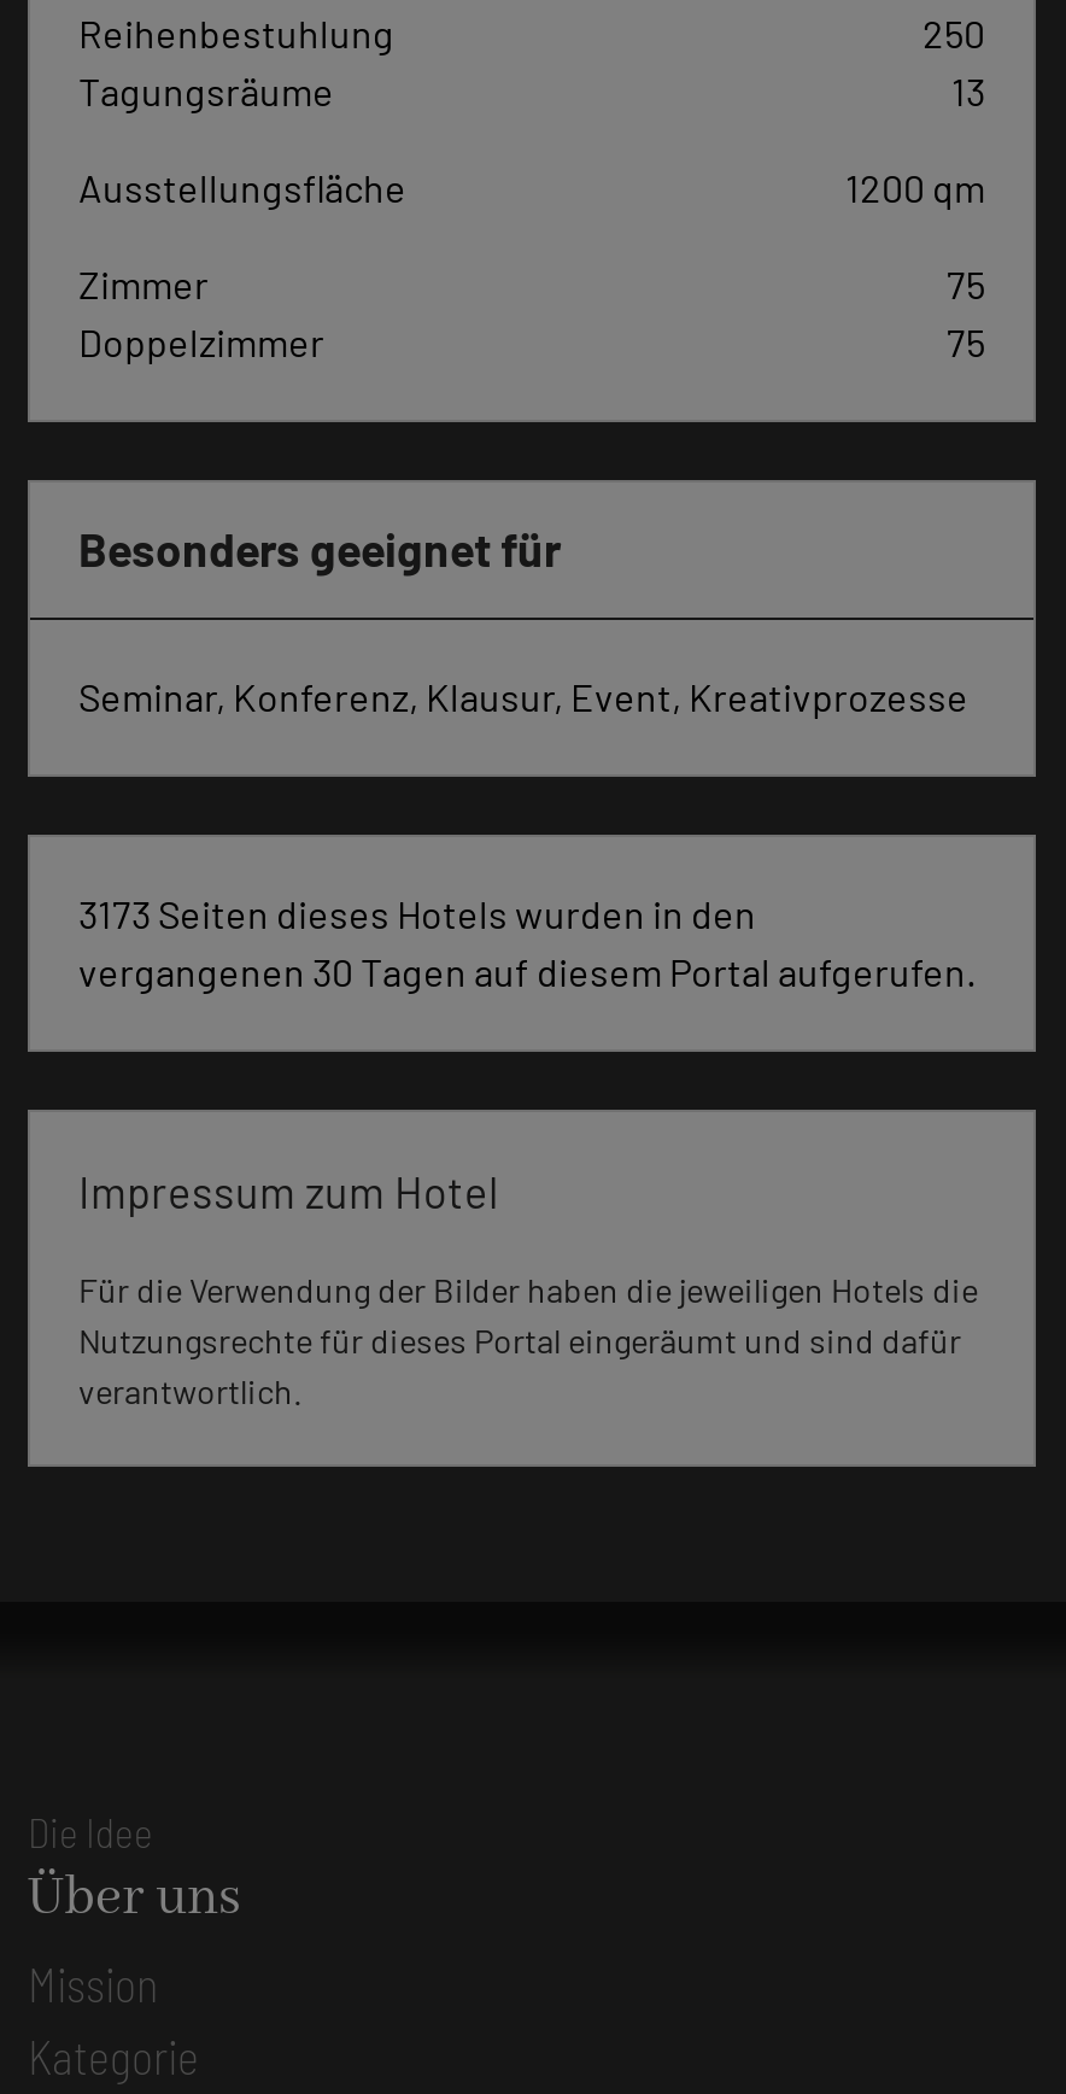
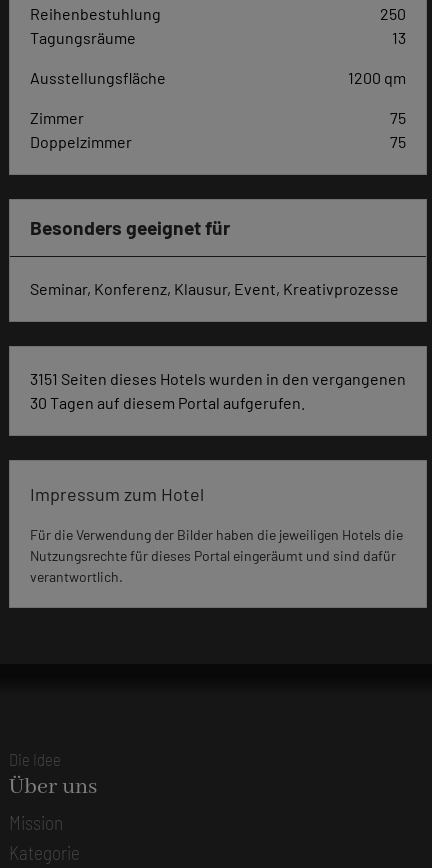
[78,890,976,993] 3173 Seiten dieses Hotels wurden in den | vergangenen 30 Tagen auf diesem Portal aufgerufen. -> [30,369,406,412] 3151 Seiten dieses Hotels wurden in den vergangenen | 30 Tagen auf diesem Portal aufgerufen.

